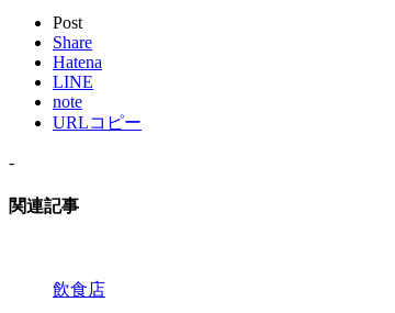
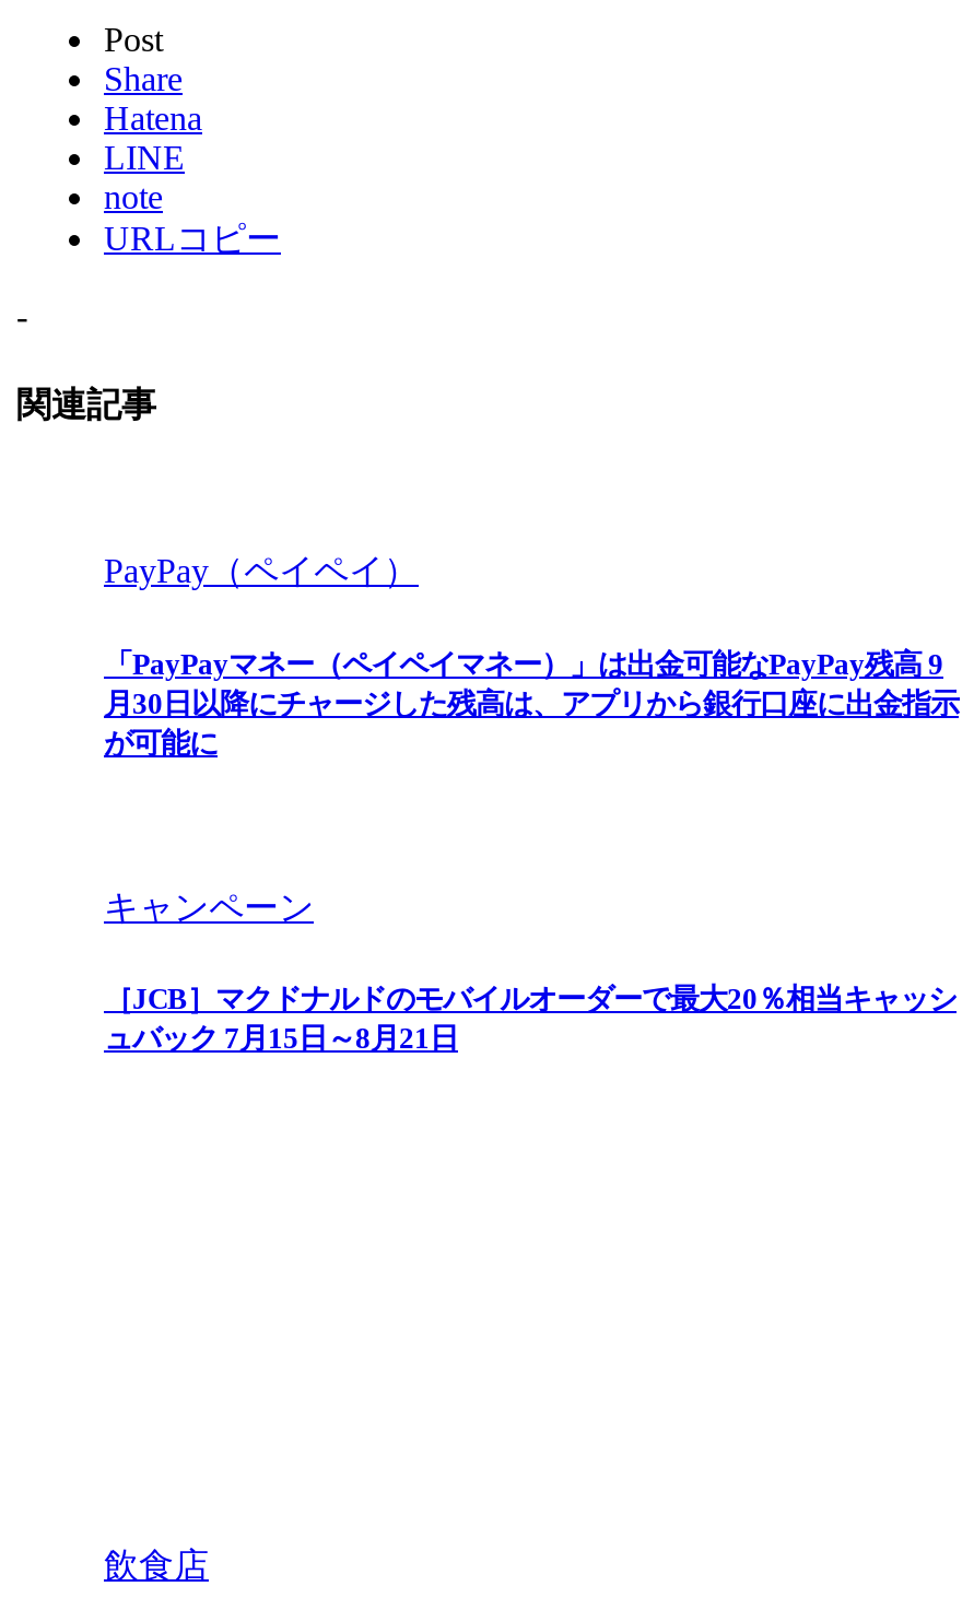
none -> [104,553,959,759] PayPay（ペイペイ） | 「PayPayマネー（ペイペイマネー）」は出金可能なPayPay残高 9 | 月30日以降にチャージした残高は、アプリから銀行口座に出金指示 | が可能に
none -> [104,888,957,1055] キャンペーン | ［JCB］マクドナルドのモバイルオーダーで最大20％相当キャッシ | ュバック 7月15日～8月21日

